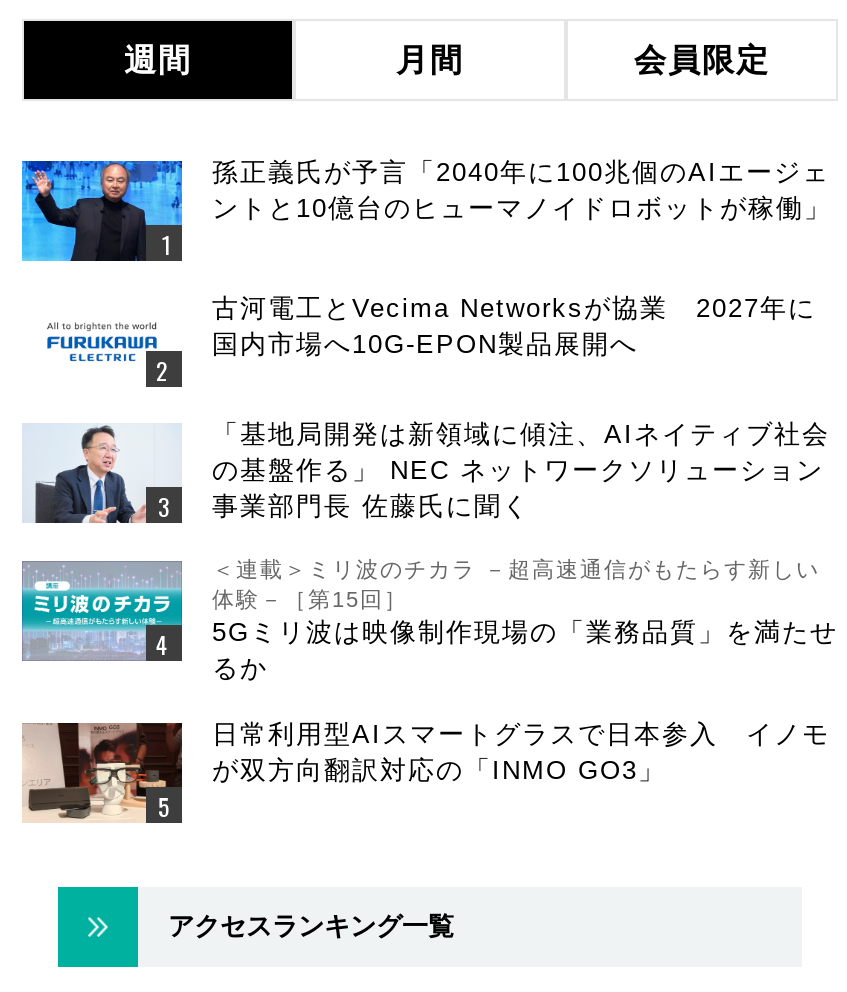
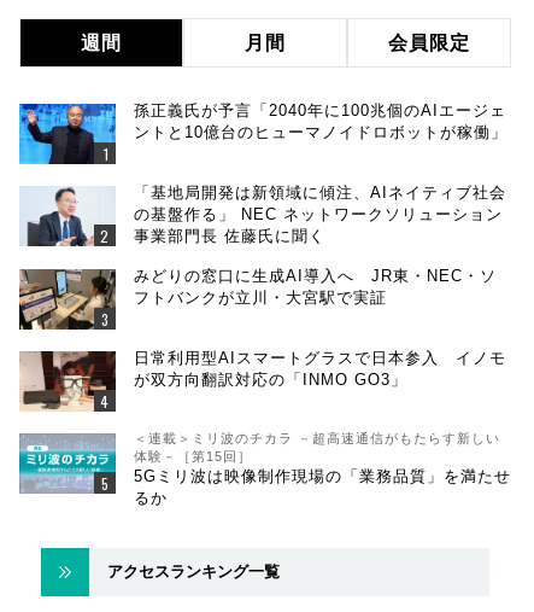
[26,298,180,388] [image] -> [18,269,117,330] [image]
[212,293,816,359] 古河電工とVecima Networksが協業 2027年に | 国内市場へ10G-EPON製品展開へ -> none
moved [28,419,830,528] -> [23,184,506,250]: [image] | 「基地局開発は新領域に傾注、AIネイティブ社会 | の基盤作る」 NEC ネットワークソリューション | 事業部門長 佐藤氏に聞く
none -> [134,267,497,307] みどりの窓口に生成AI導入へ JR東・NEC・ソ | フトバンクが立川・大宮駅で実証
moved [20,557,838,683] -> [18,431,511,507]: [image] | ＜連載＞ミリ波のチカラ －超高速通信がもたらす新しい | 体験－［第15回］ | 5Gミリ波は映像制作現場の「業務品質」を満たせ | るか
moved [22,719,830,824] -> [19,349,506,410]: [image] | 日常利用型AIスマートグラスで日本参入 イノモ | が双方向翻訳対応の「INMO GO3」

